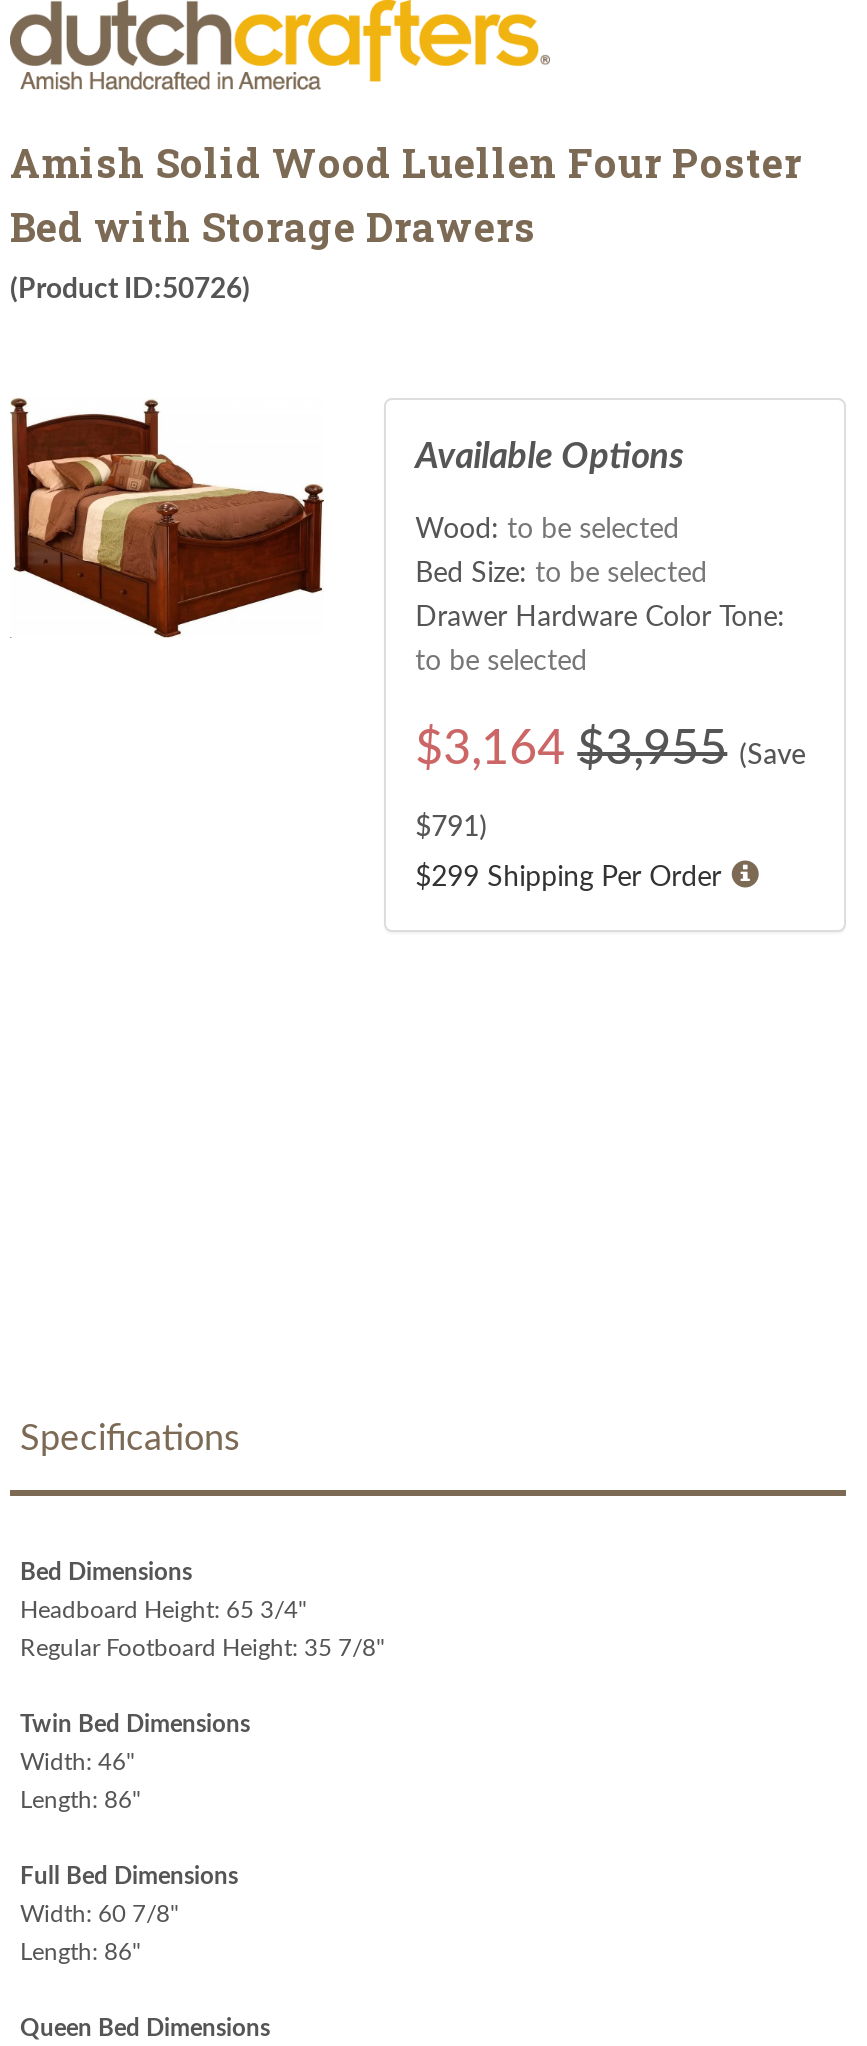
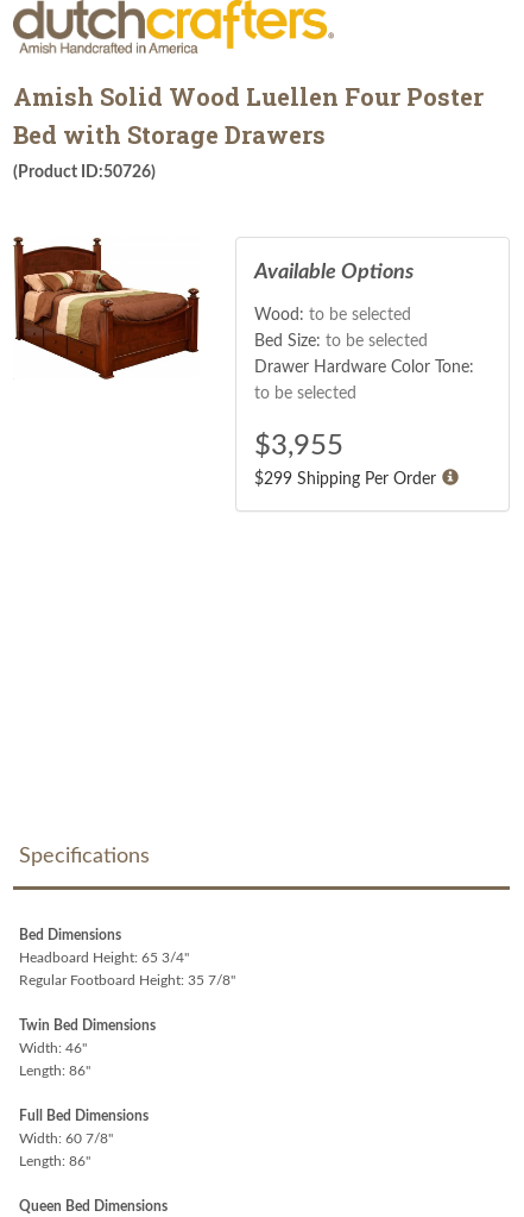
[415,725,805,841] $3,164 $3,955 (Save | $791) -> [254,431,343,460] $3,955
moved [415,863,721,891] -> [254,471,436,487]: $299 Shipping Per Order

